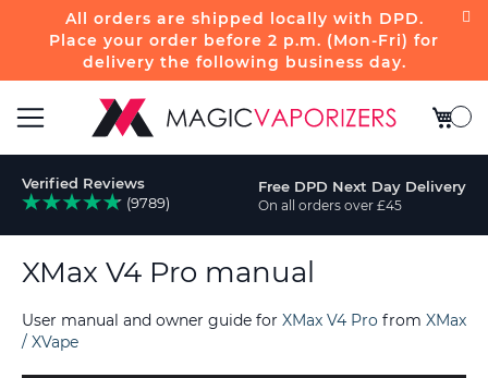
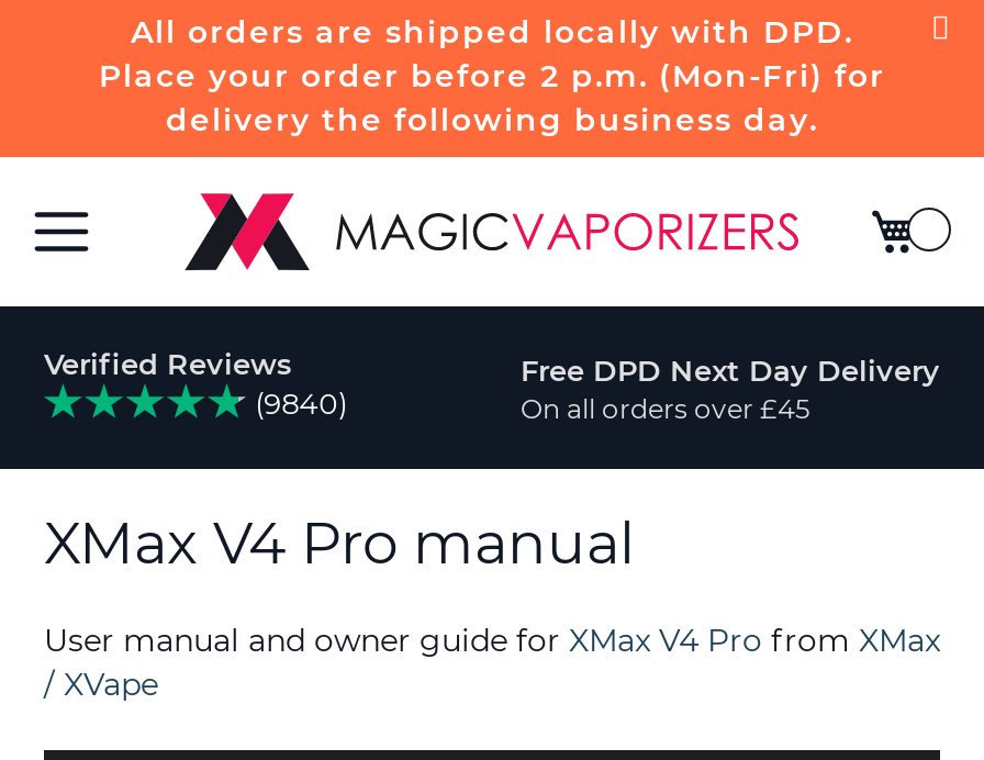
[126,194,170,211] (9789) -> [255,385,347,420] (9840)

